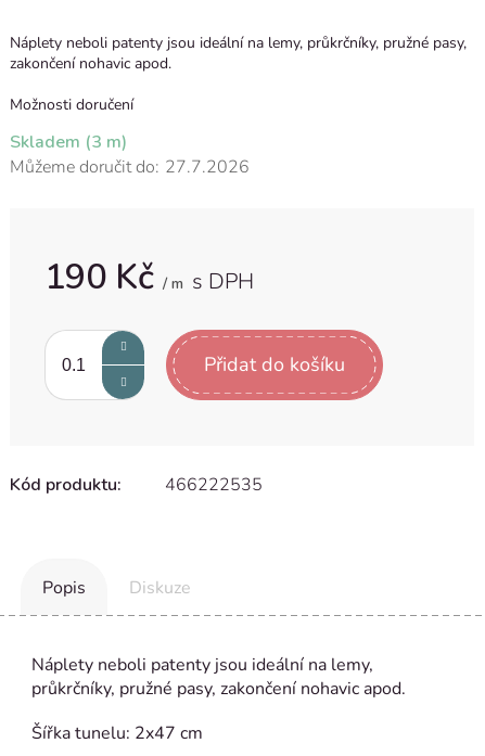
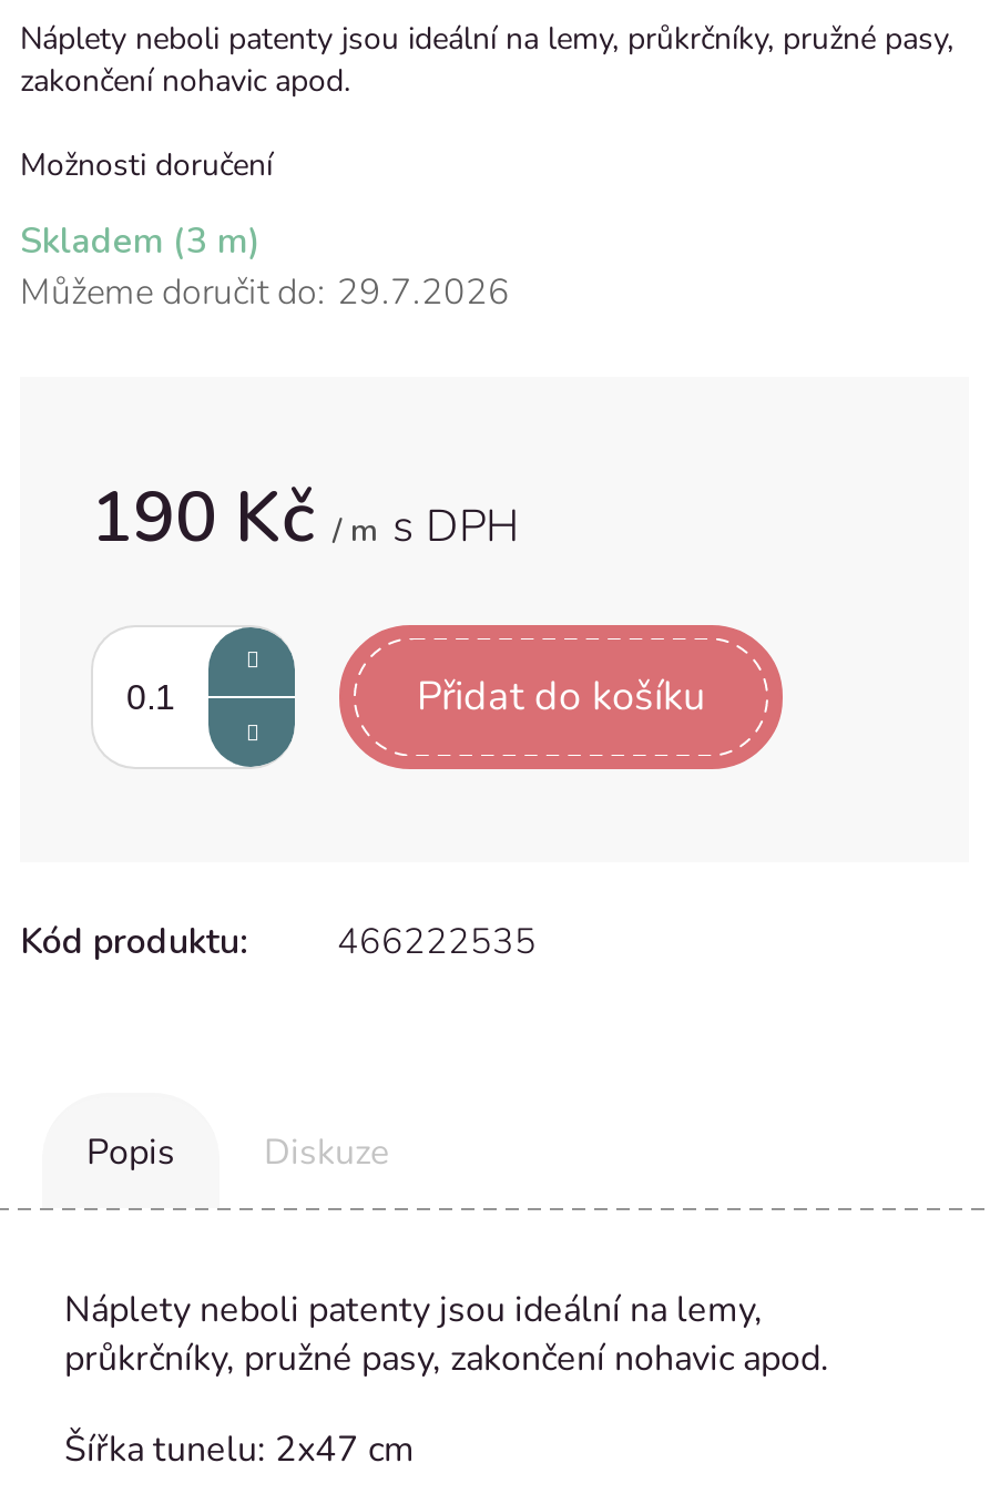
[10,156,250,179] Můžeme doručit do: 27.7.2026 -> [20,269,510,318] Můžeme doručit do: 29.7.2026

